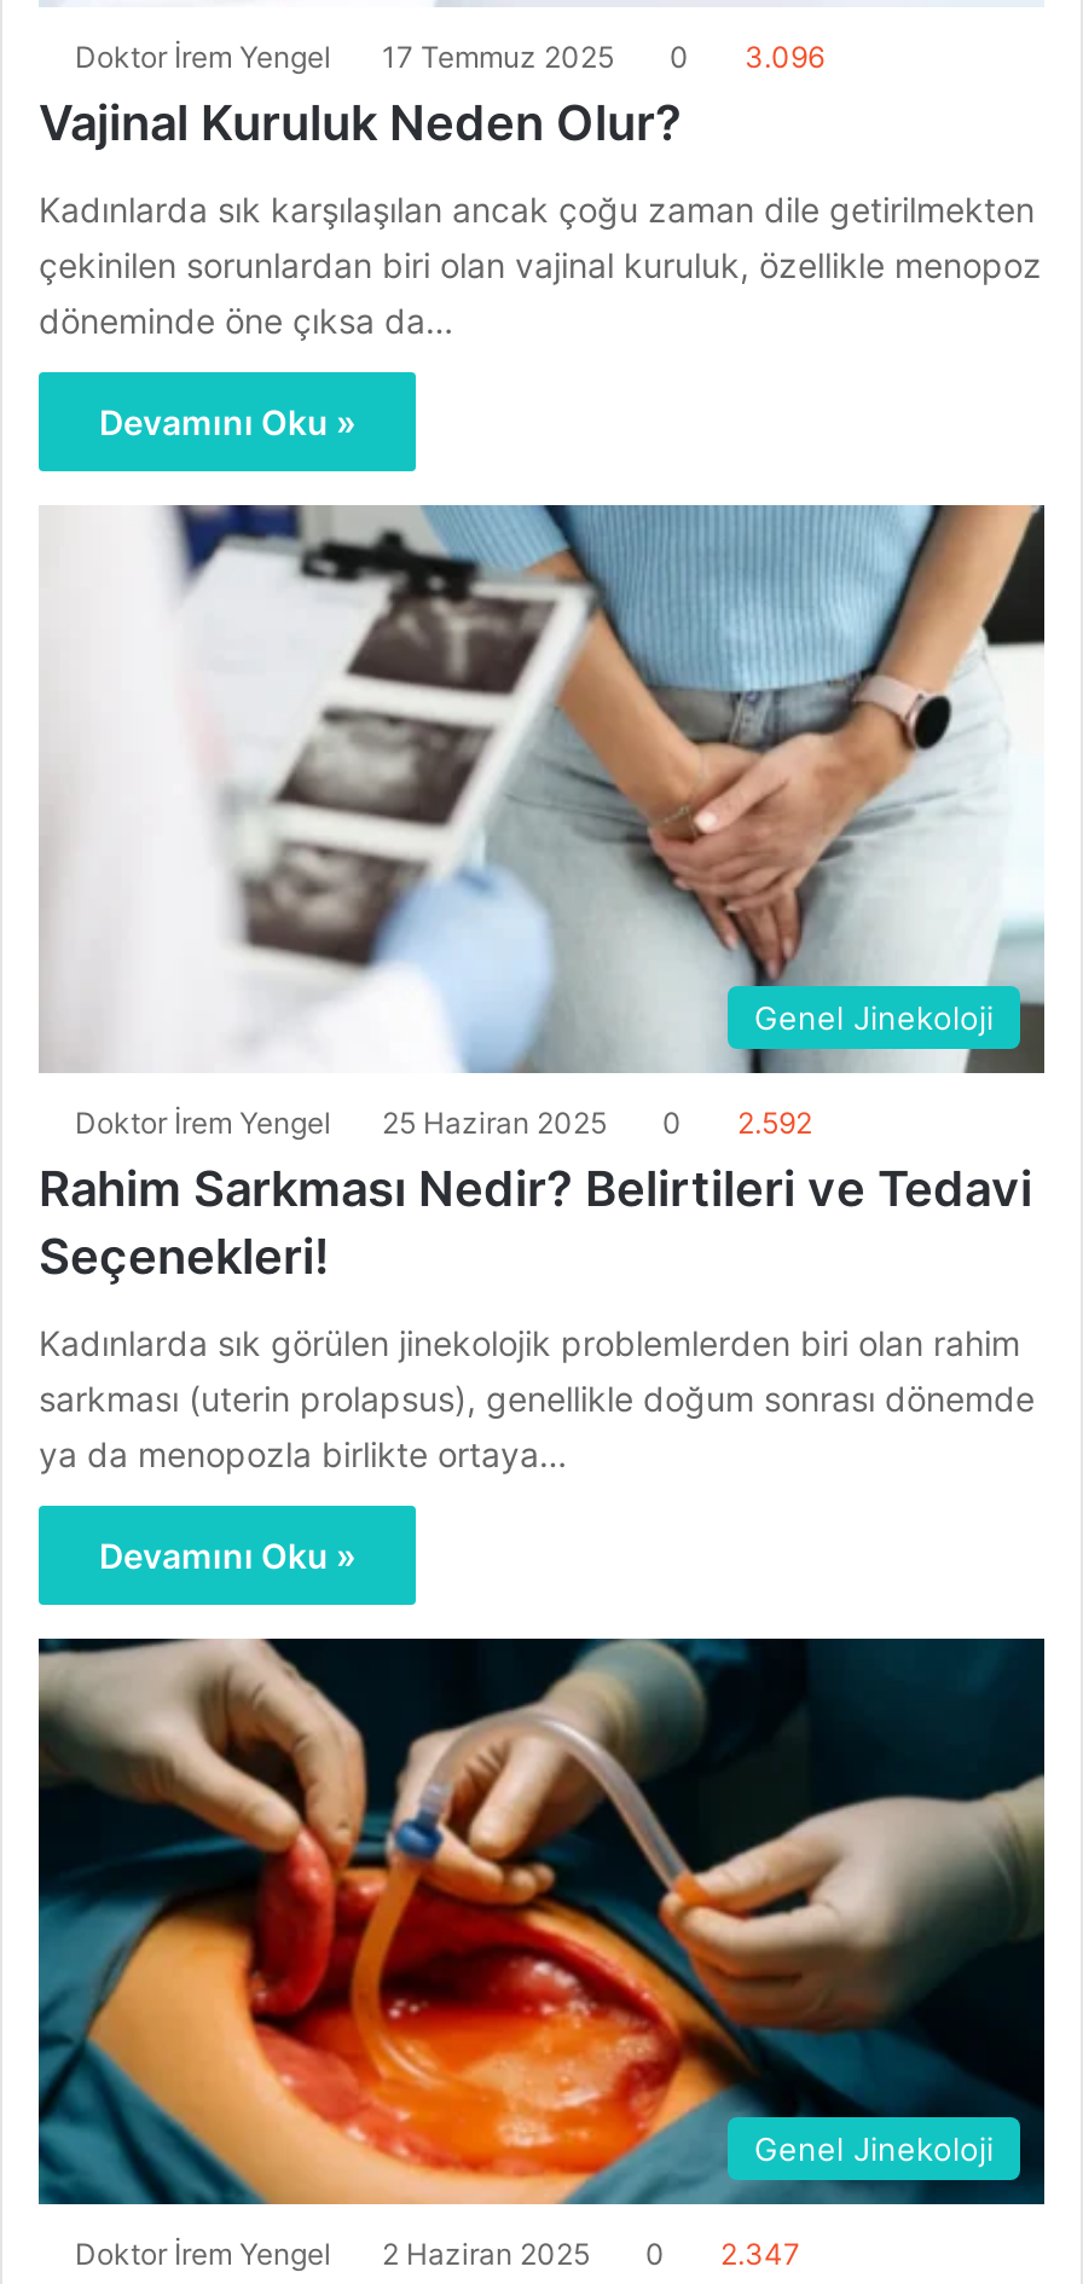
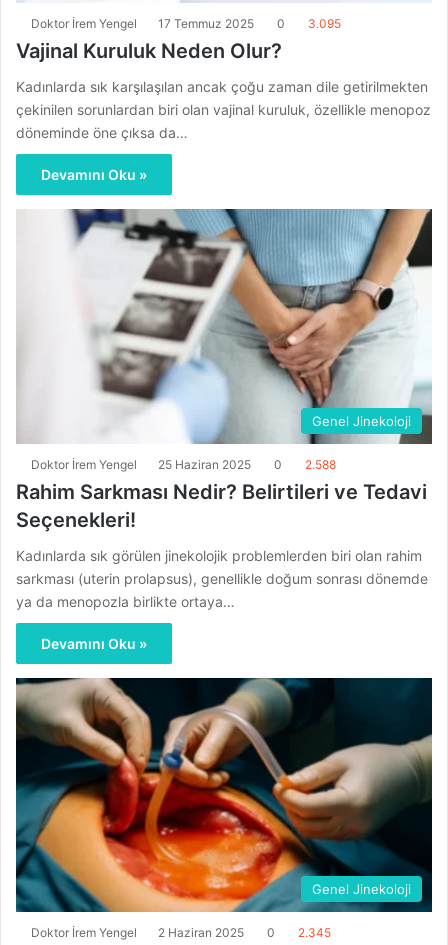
[75,38,824,75] Doktor İrem Yengel 17 Temmuz 2025 0 3.096 -> [31,16,341,31] Doktor İrem Yengel 17 Temmuz 2025 0 3.095
[75,1104,812,1140] Doktor İrem Yengel 25 Haziran 2025 0 2.592 -> [31,457,336,472] Doktor İrem Yengel 25 Haziran 2025 0 2.588
[75,2236,800,2272] Doktor İrem Yengel 2 Haziran 2025 0 2.347 -> [31,925,331,940] Doktor İrem Yengel 2 Haziran 2025 0 2.345

